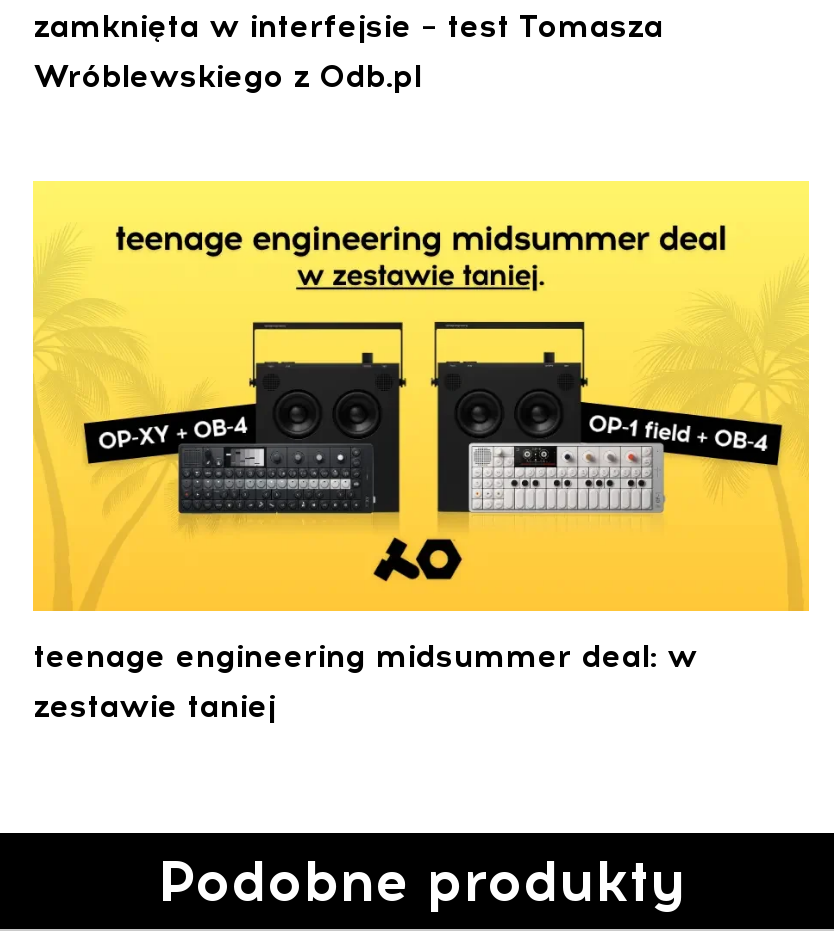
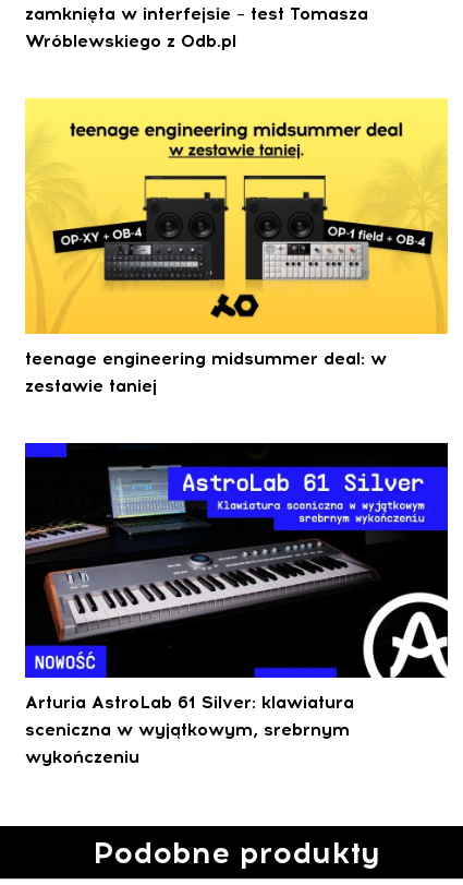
none -> [24,442,449,768] [image] | Arturia AstroLab 61 Silver: klawiatura | sceniczna w wyjątkowym, srebrnym | wykończeniu

